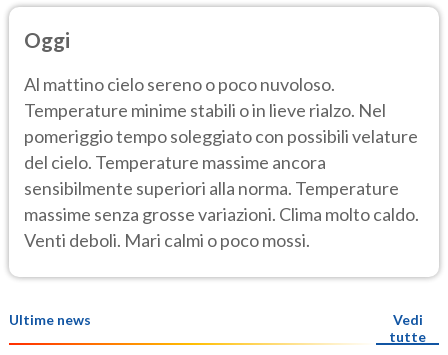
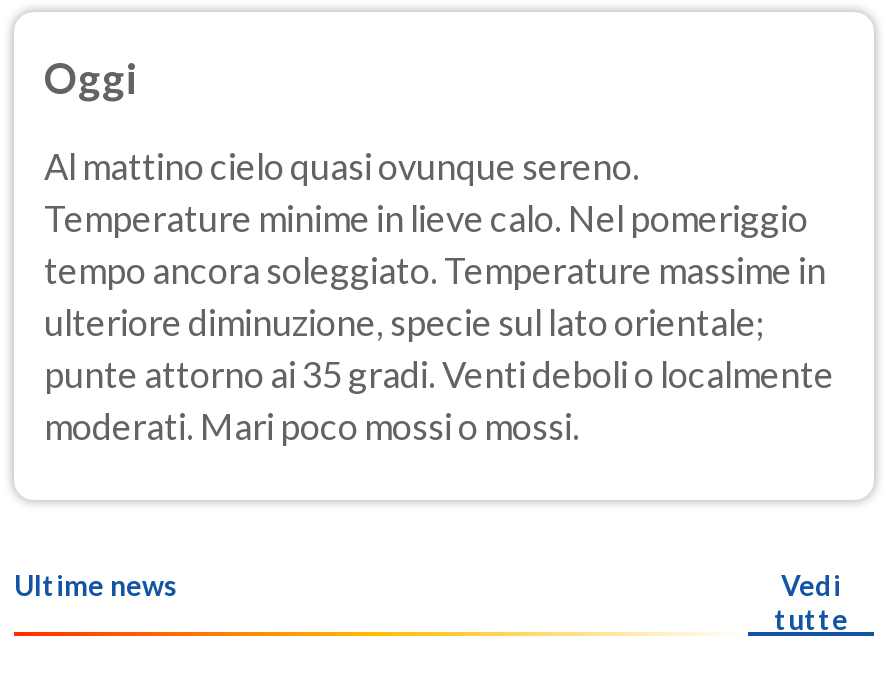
[24,73,419,251] Al mattino cielo sereno o poco nuvoloso. | Temperature minime stabili o in lieve rialzo. Nel | pomeriggio tempo soleggiato con possibili velature | del cielo. Temperature massime ancora | sensibilmente superiori alla norma. Temperature | massime senza grosse variazioni. Clima molto caldo. | Venti deboli. Mari calmi o poco mossi. -> [44,144,834,448] Al mattino cielo quasi ovunque sereno. | Temperature minime in lieve calo. Nel pomeriggio | tempo ancora soleggiato. Temperature massime in | ulteriore diminuzione, specie sul lato orientale; | punte attorno ai 35 gradi. Venti deboli o localmente | moderati. Mari poco mossi o mossi.

